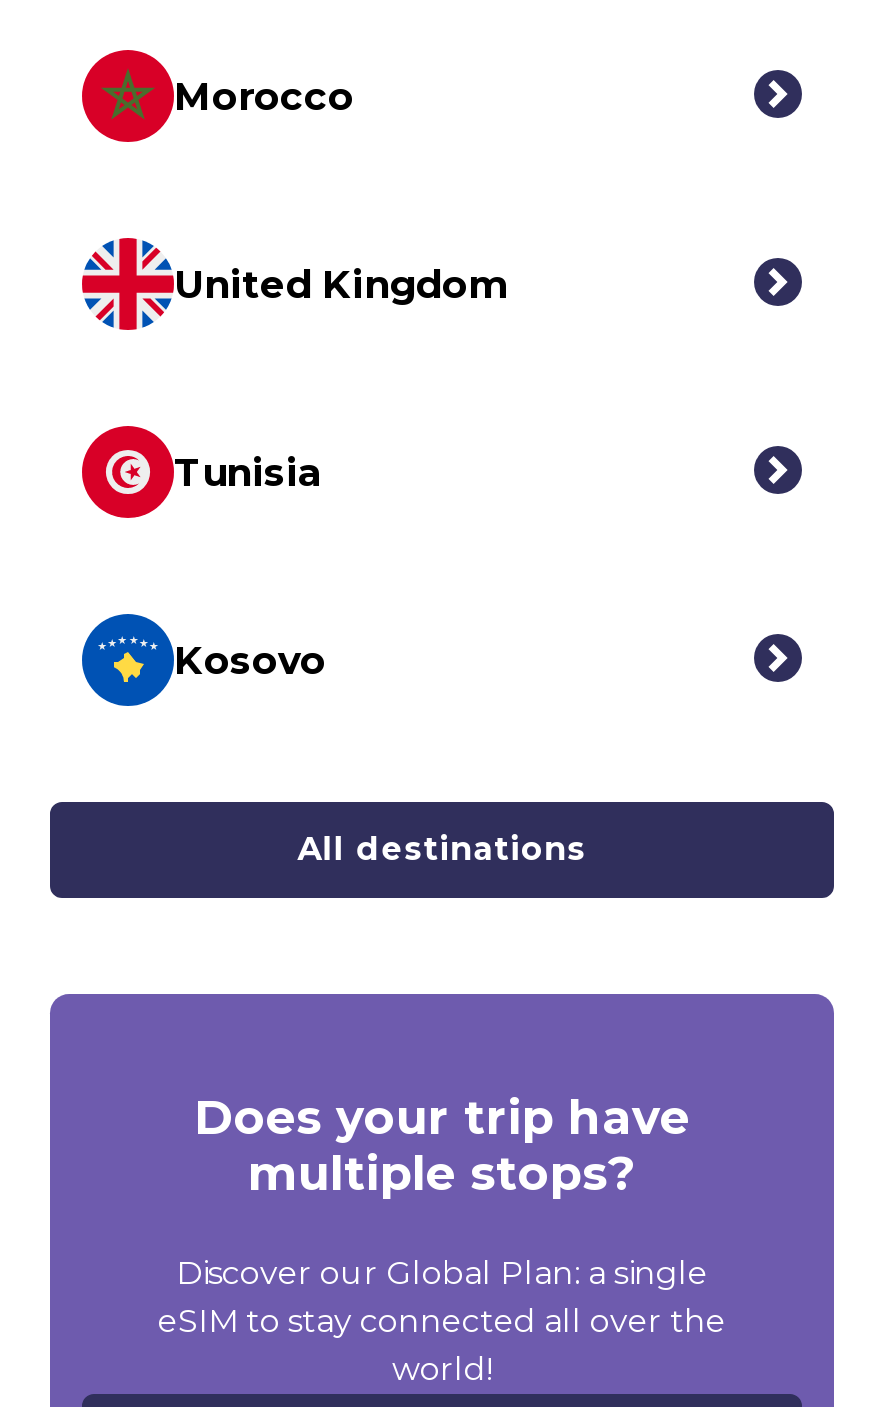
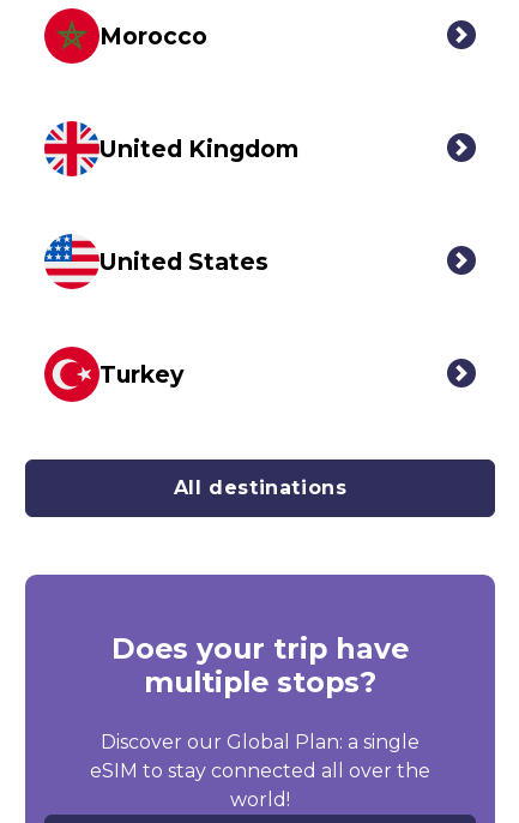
[80,424,322,508] [image] | Tunisia -> [43,233,268,284] [image] | United States
[80,612,326,708] [image] | Kosovo -> [43,346,183,403] [image] | Turkey

